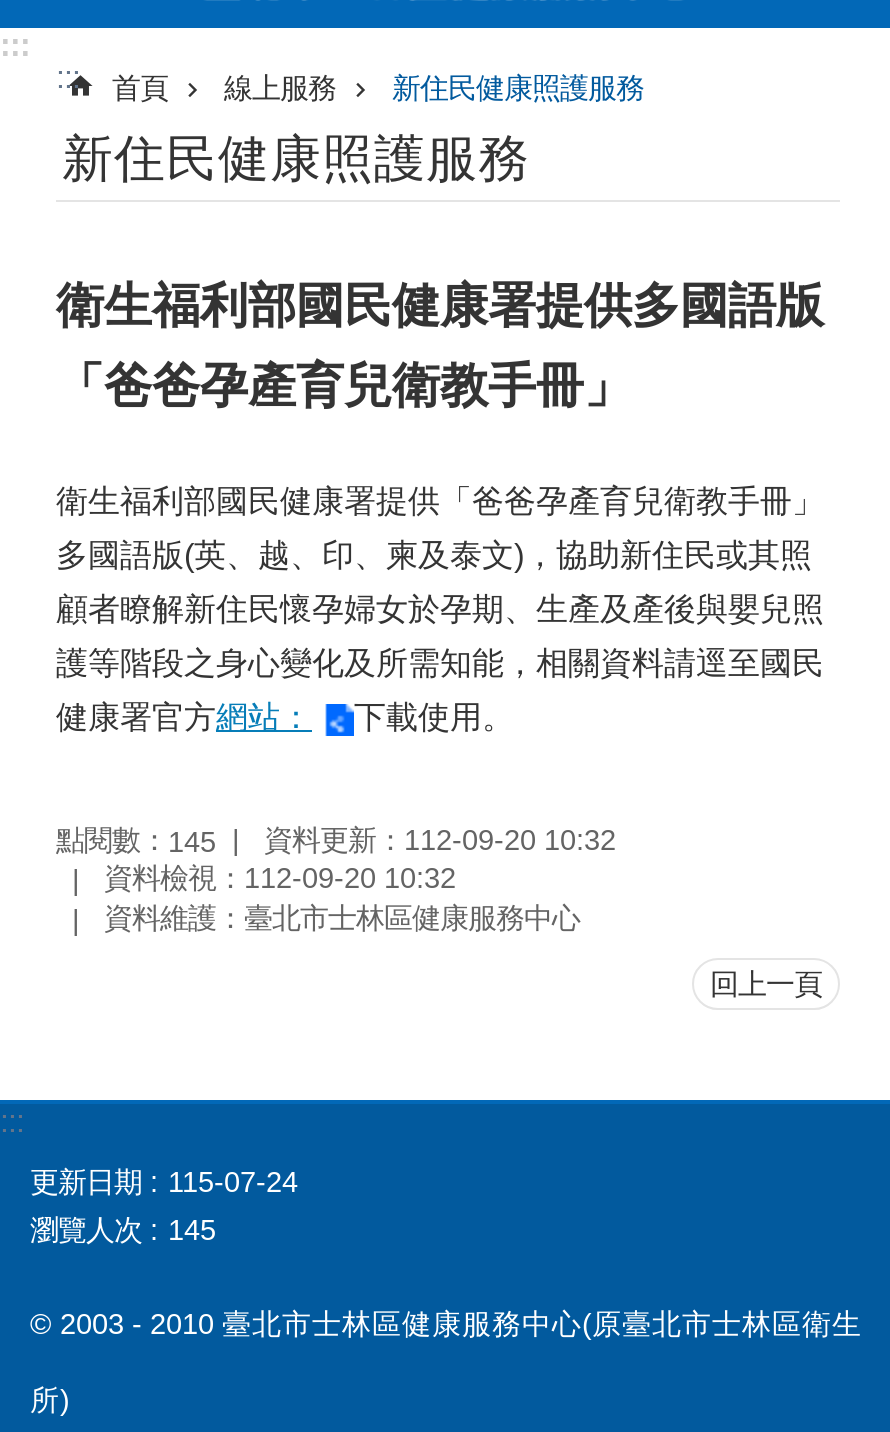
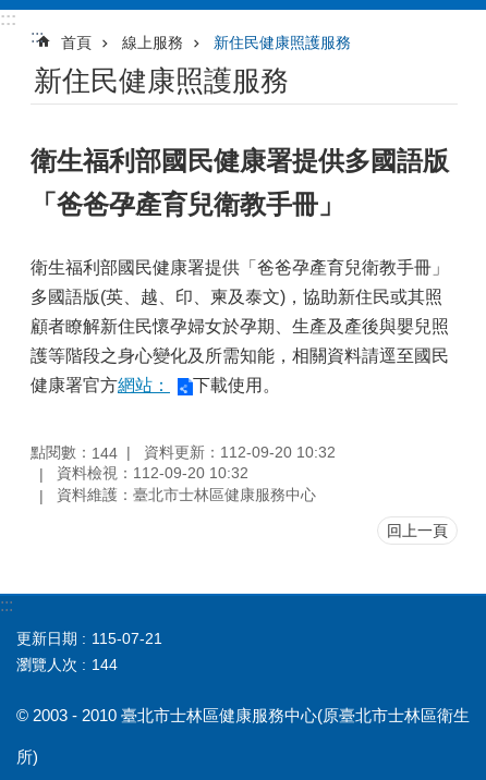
[56,823,616,858] 點閱數：145 資料更新：112-09-20 10:32 -> [31,443,336,462] 點閱數：144 資料更新：112-09-20 10:32
[168,1166,298,1198] 115-07-24 -> [92,630,162,647] 115-07-21
[30,1214,216,1246] 瀏覽人次 145 -> [16,656,118,673] 瀏覽人次 144

